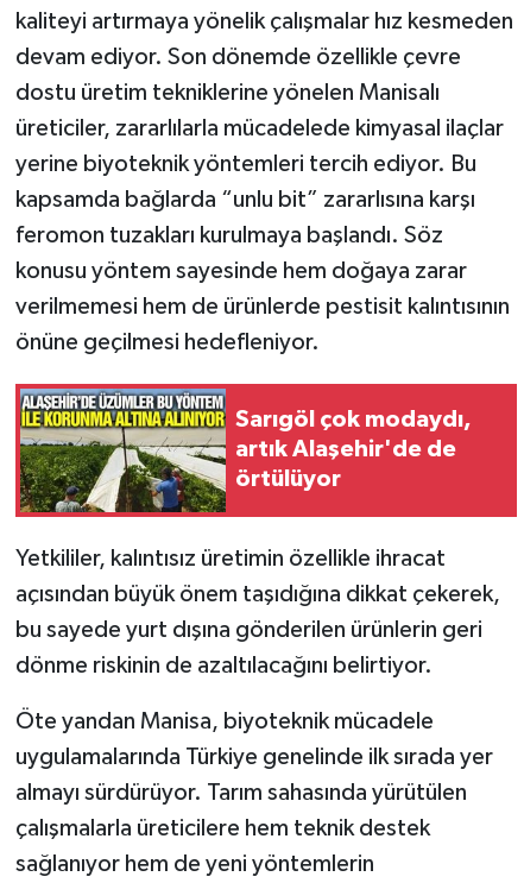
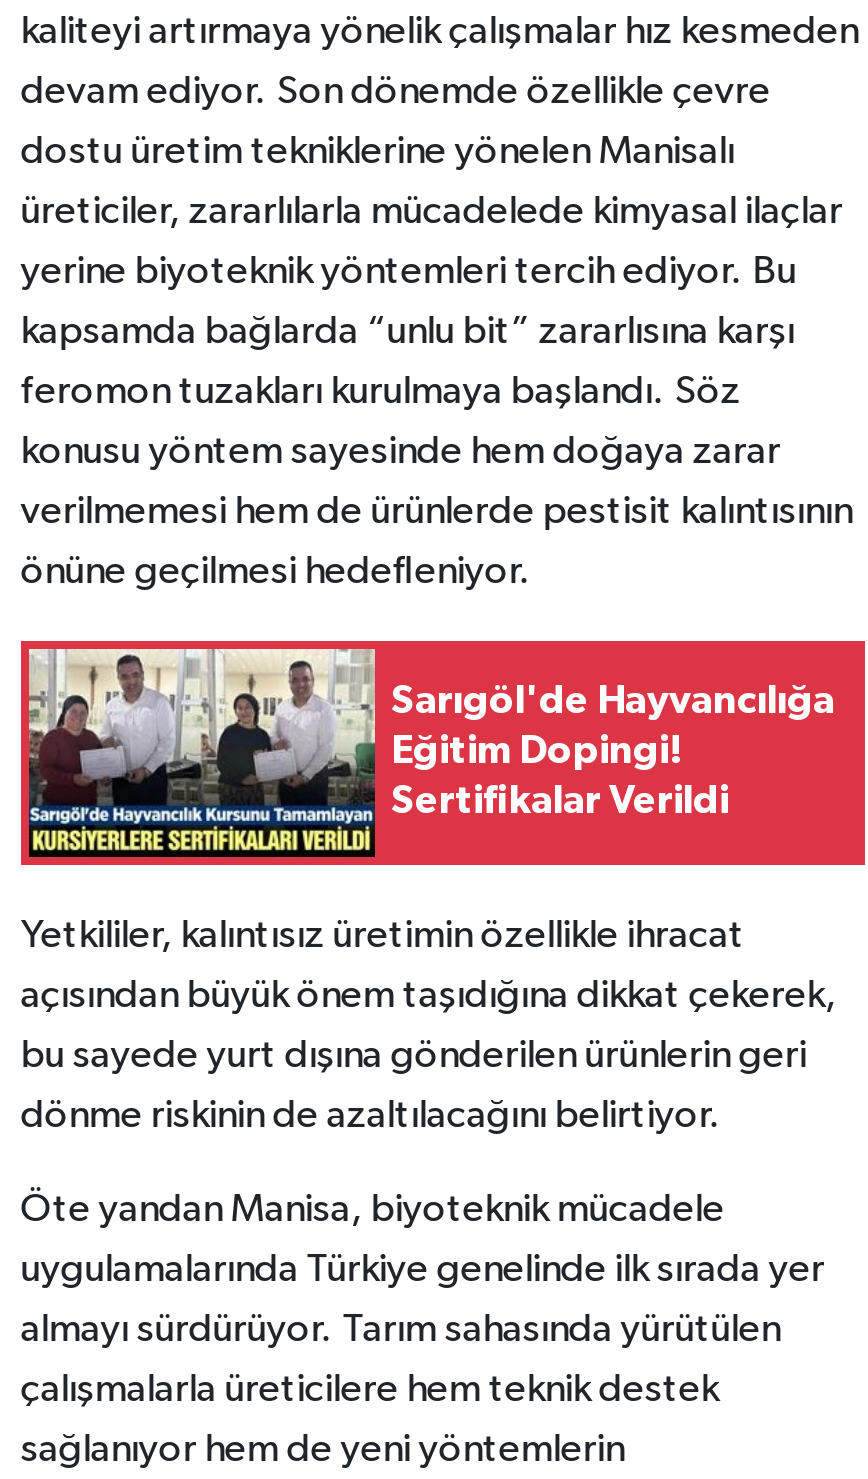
[19,387,472,513] [image] | Sarıgöl çok modaydı, | artık Alaşehir'de de | örtülüyor -> [27,647,835,859] [image] | Sarıgöl'de Hayvancılığa | Eğitim Dopingi! | Sertifikalar Verildi

